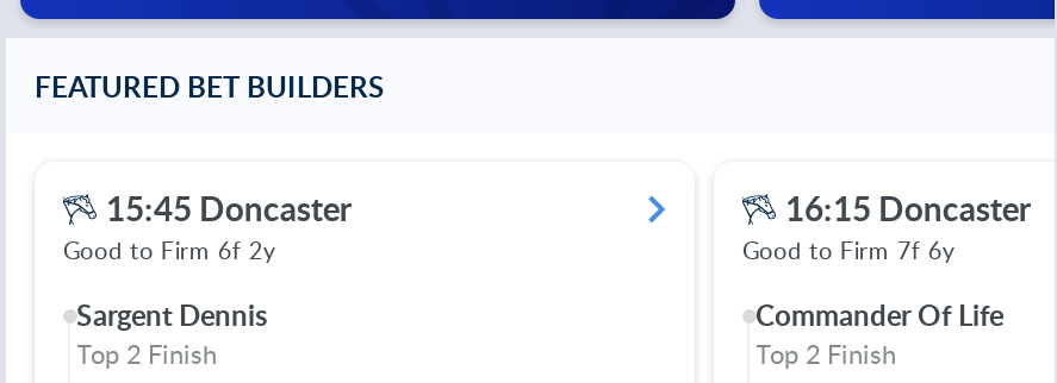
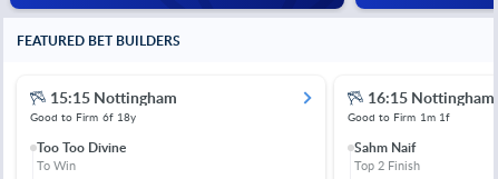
[63,186,351,267] 15:45 Doncaster | Good to Firm 6f 2y -> [30,87,177,125] 15:15 Nottingham | Good to Firm 6f 18y
[742,186,1031,267] 16:15 Doncaster | Good to Firm 7f 6y -> [348,87,494,125] 16:15 Nottingham | Good to Firm 1m 1f
[76,295,267,372] Sargent Dennis | Top 2 Finish -> [36,138,125,174] Too Too Divine | To Win
[756,295,1003,336] Commander Of Life -> [354,138,415,157] Sahm Naif

